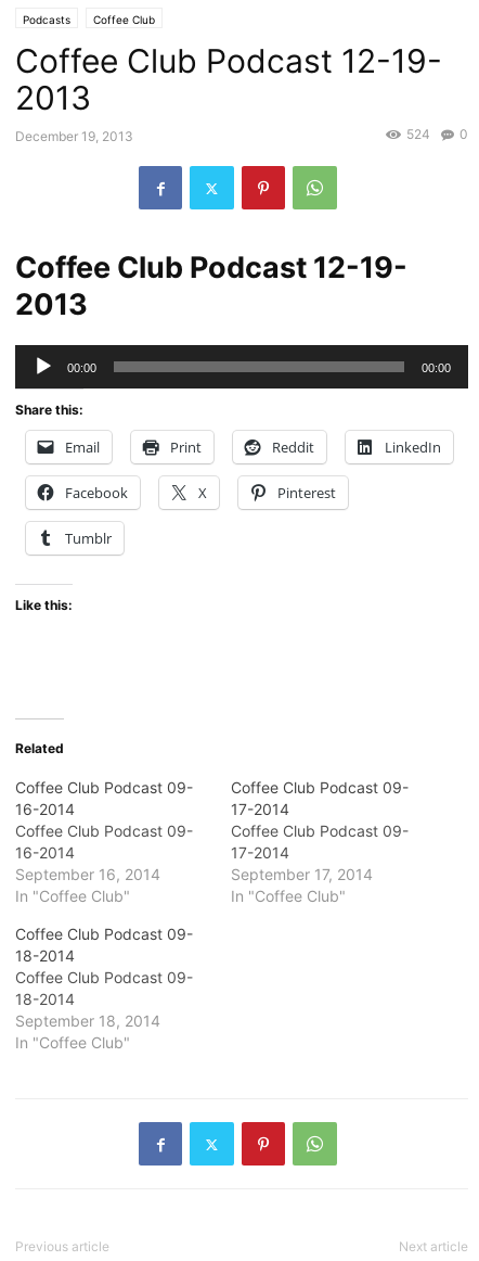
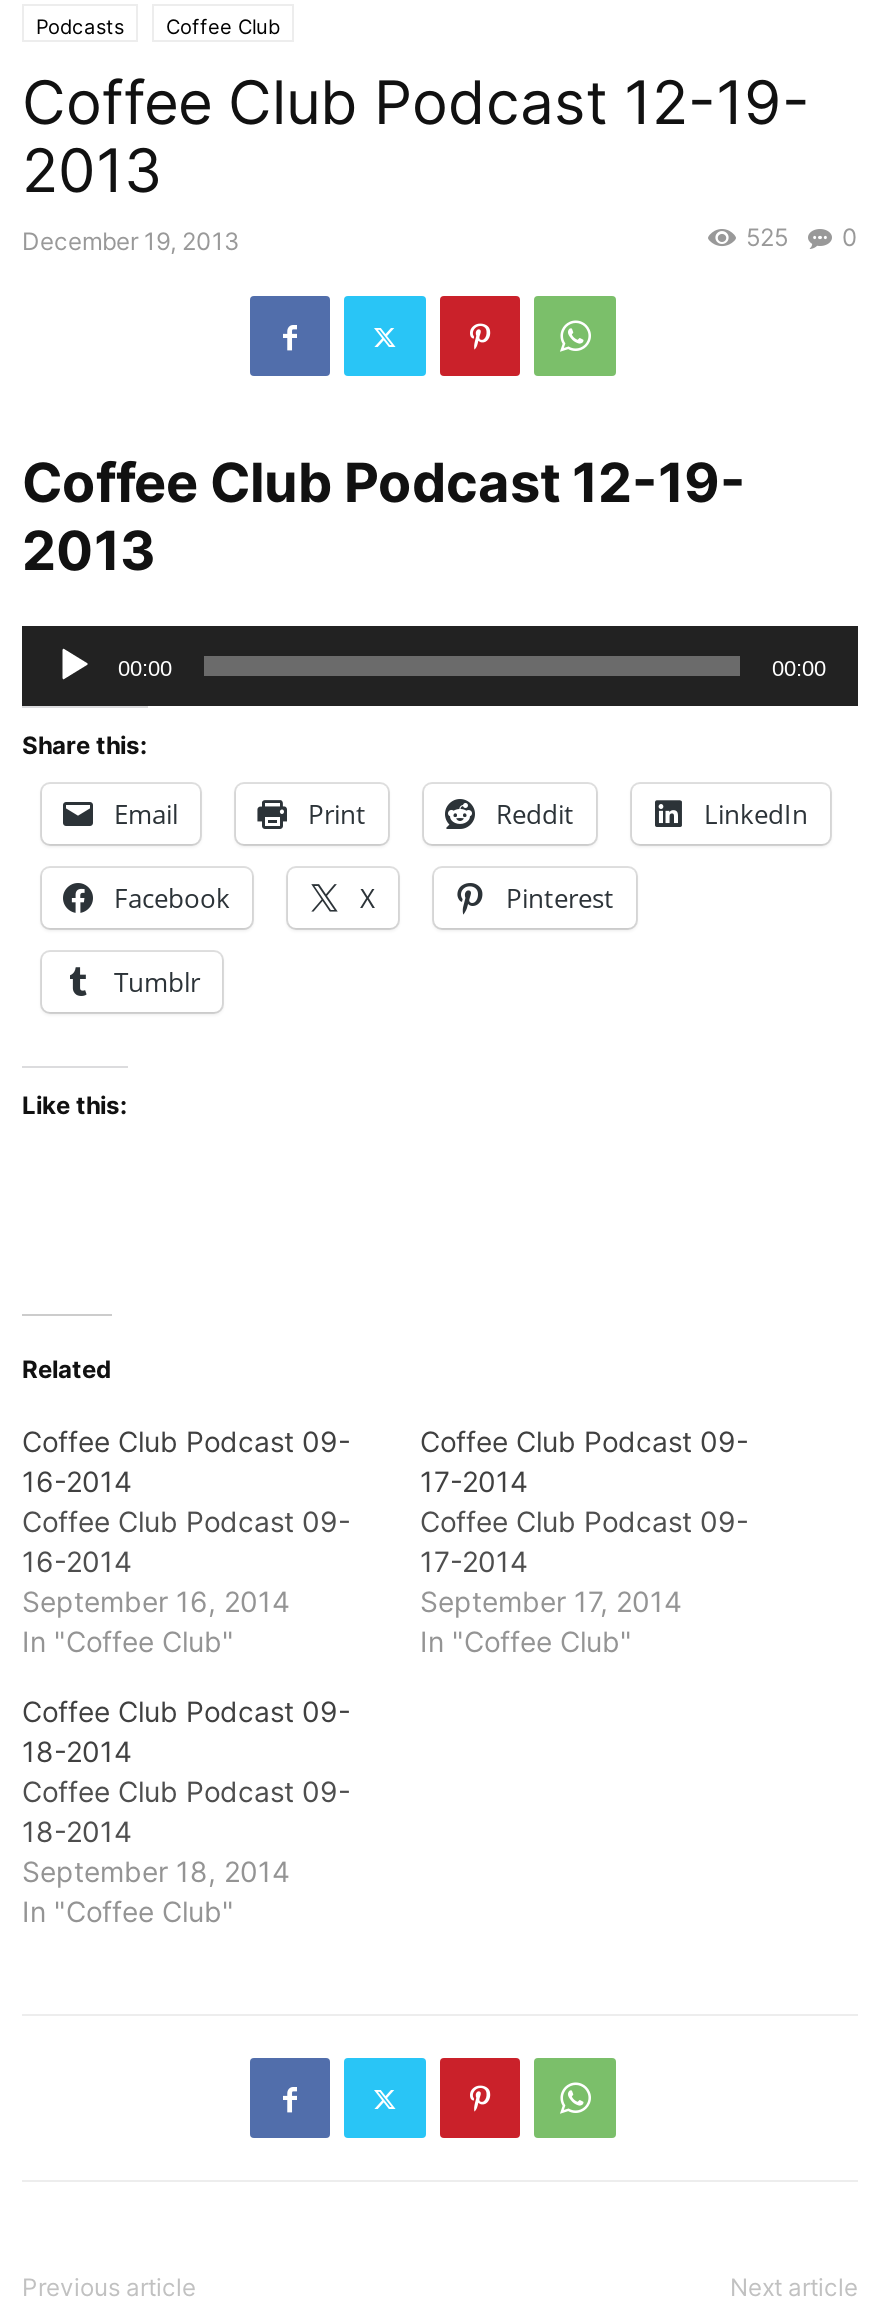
[406,126,468,142] 524 0 -> [746,222,858,252] 525 0

